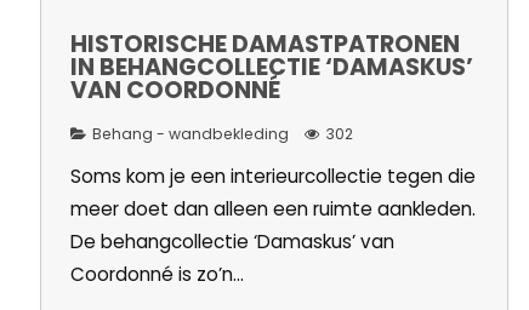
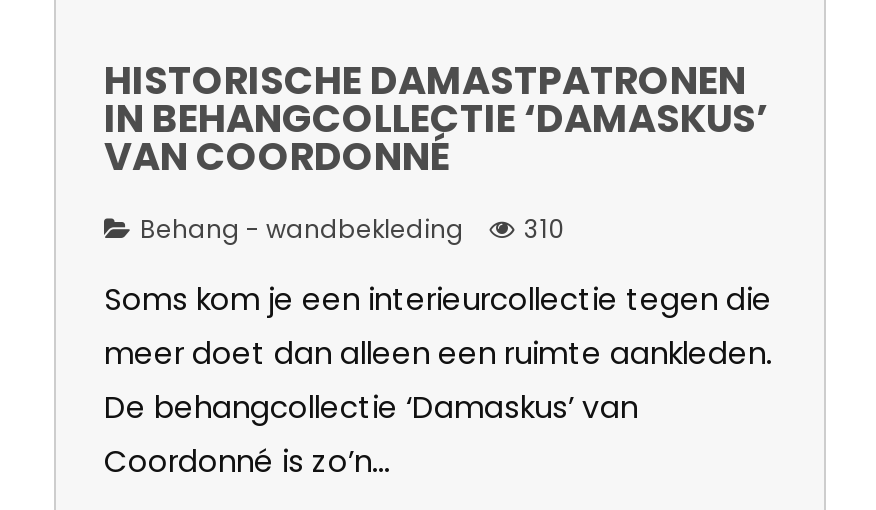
[92,124,353,144] Behang - wandbekleding 302 -> [140,212,564,246] Behang - wandbekleding 310

